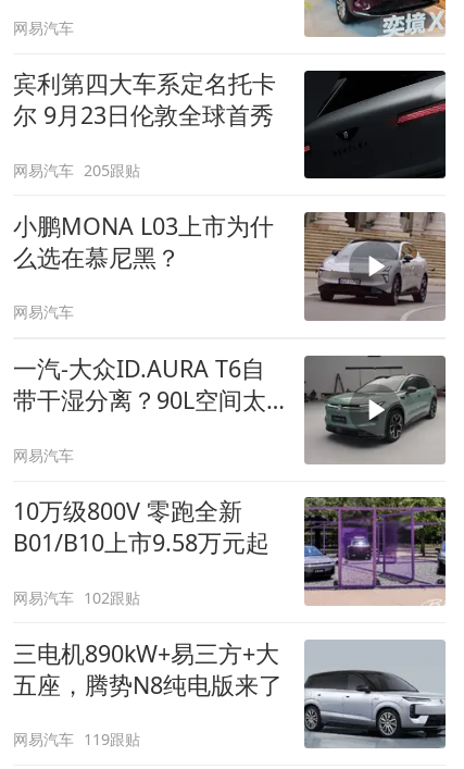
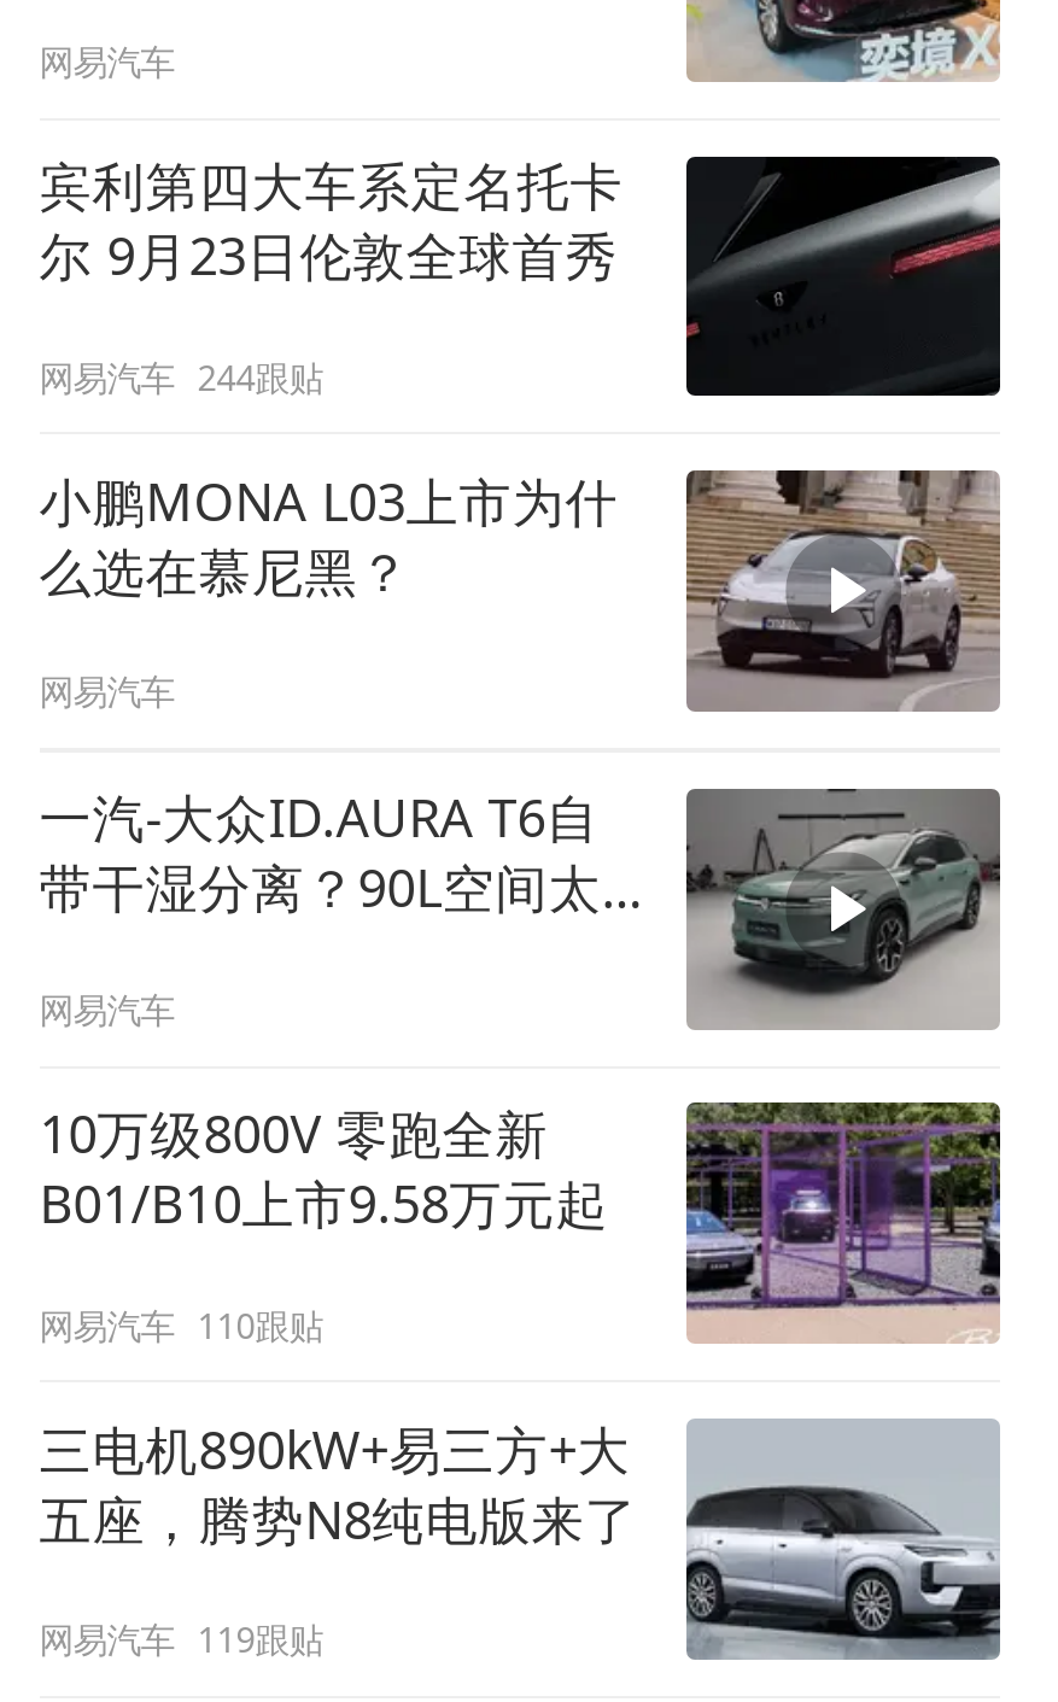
[13,160,141,180] 网易汽车 205跟贴 -> [39,354,323,400] 网易汽车 244跟贴
[13,587,141,608] 网易汽车 102跟贴 -> [39,1302,323,1348] 网易汽车 110跟贴

